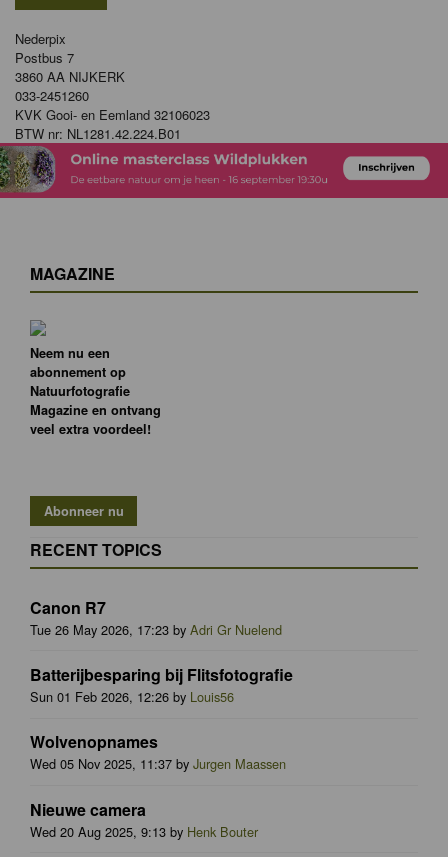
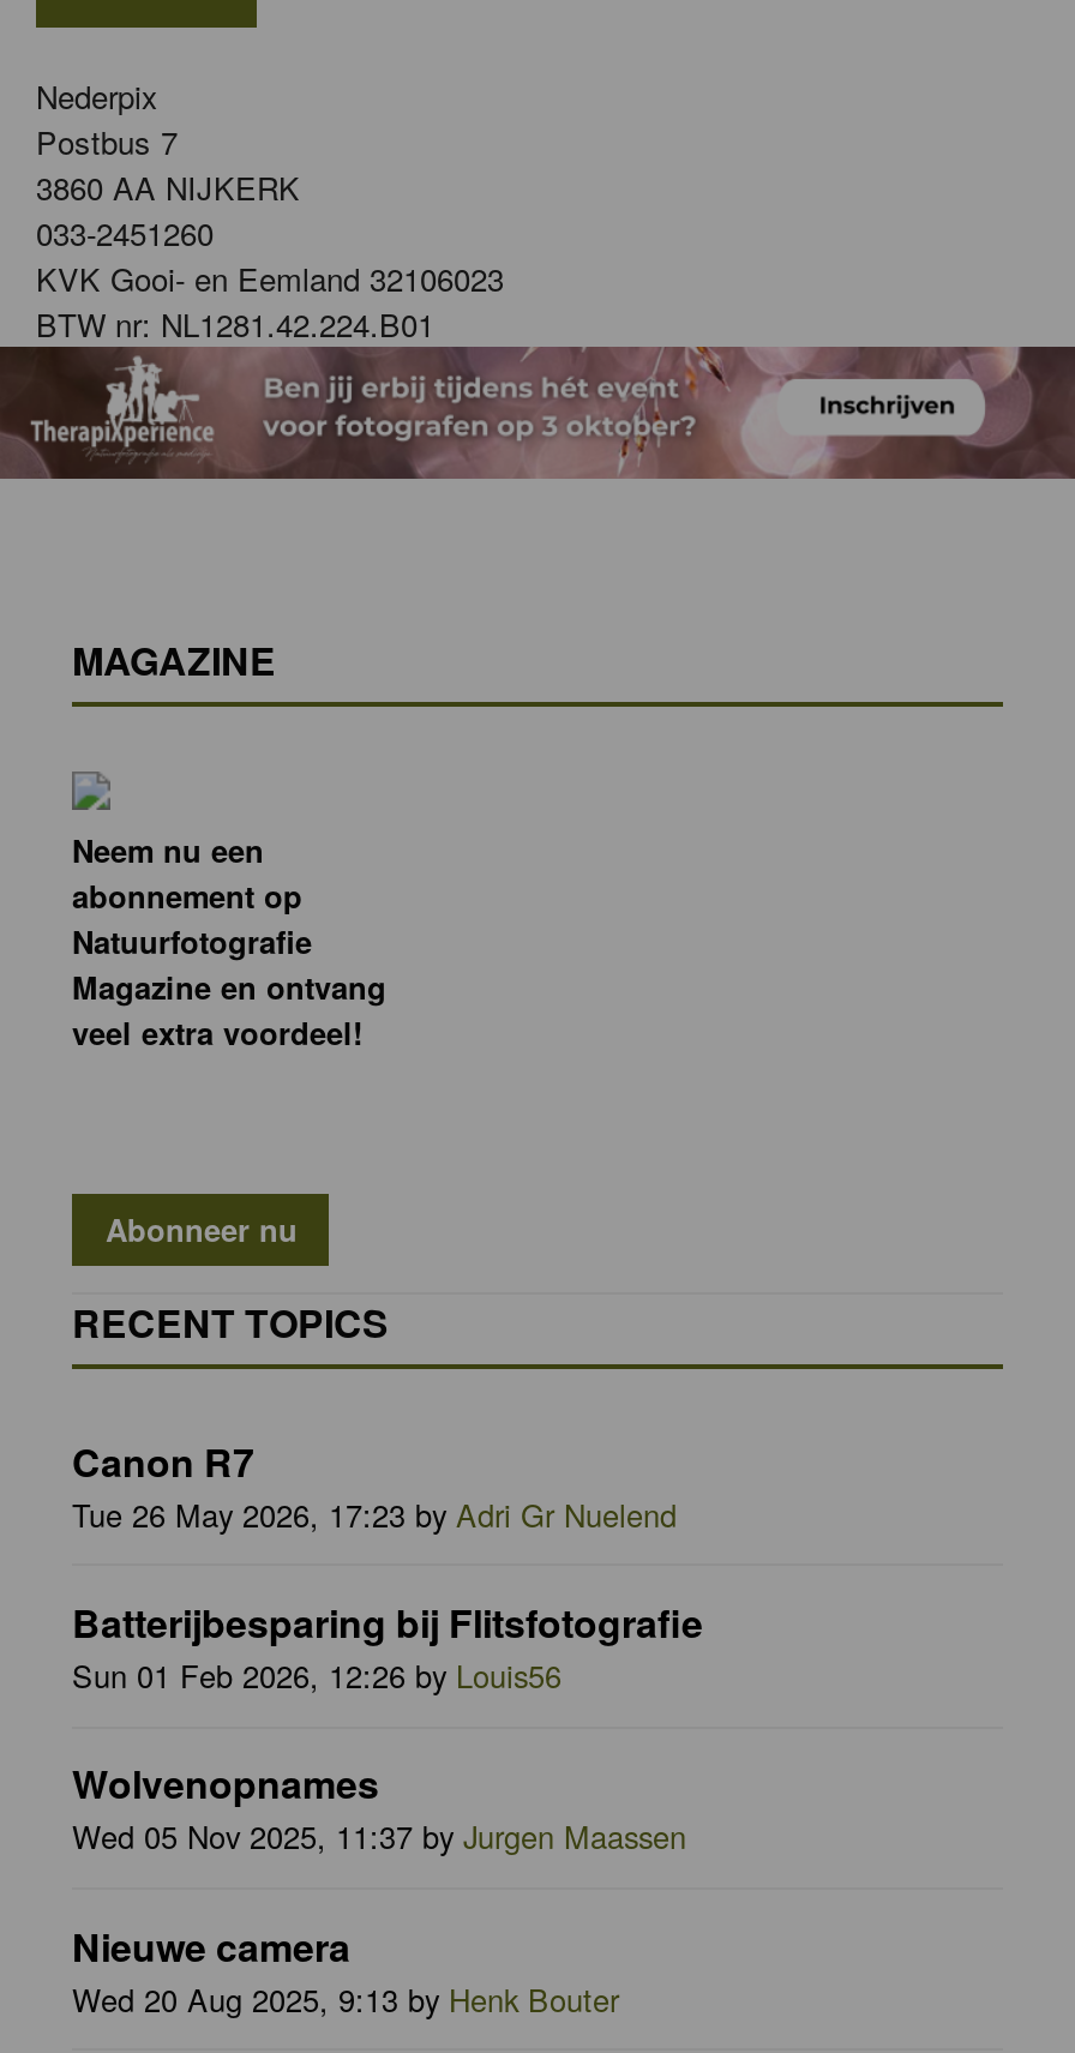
[3,142,445,199] [image] -> [7,344,1068,481] [image]

